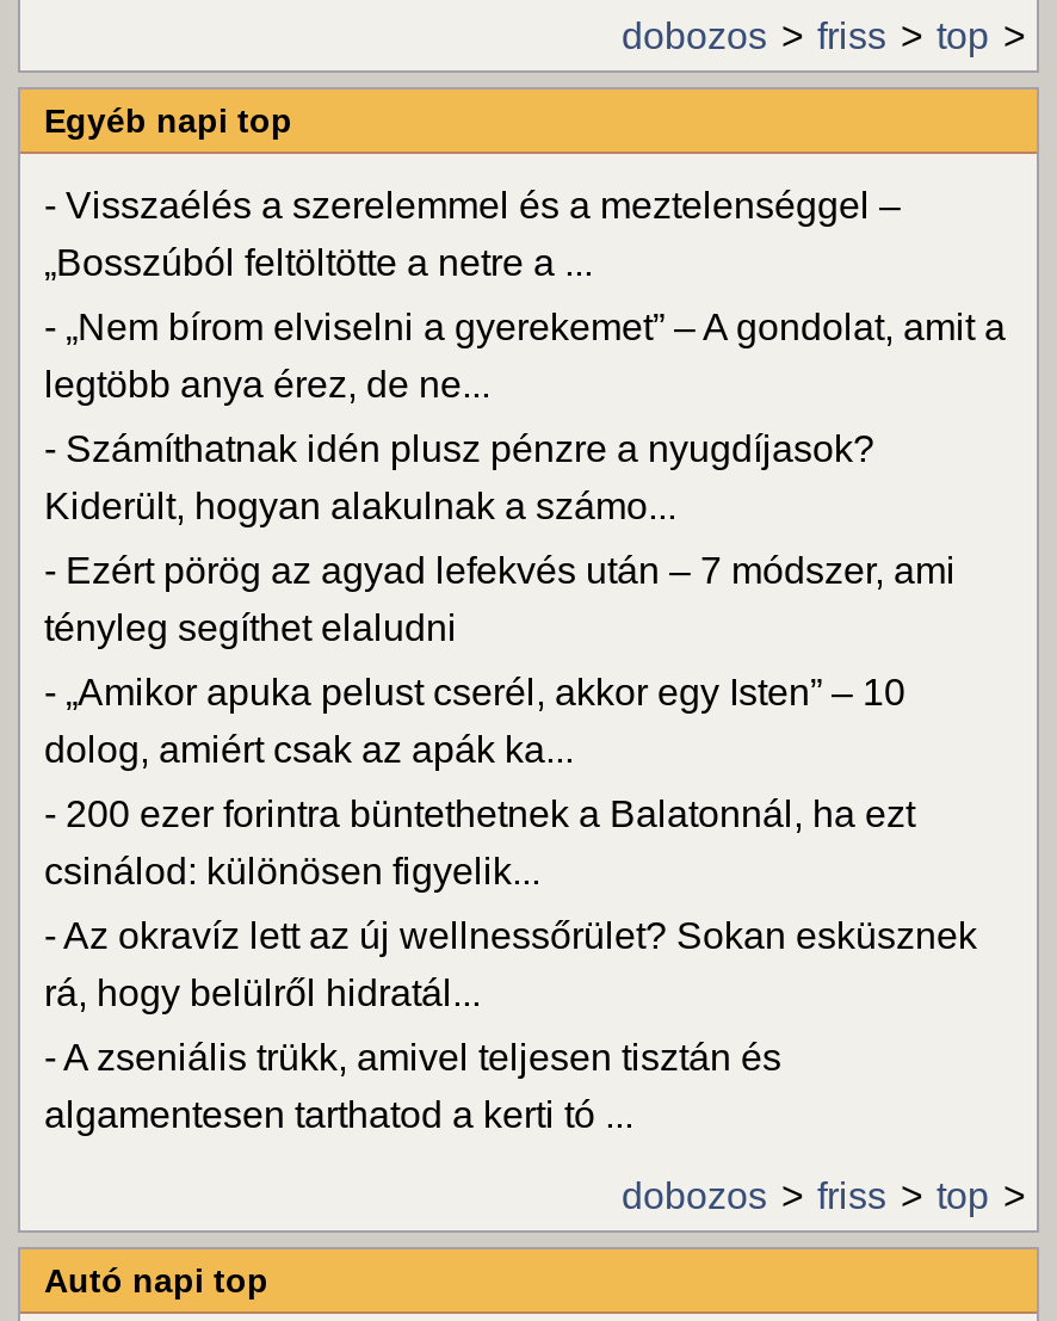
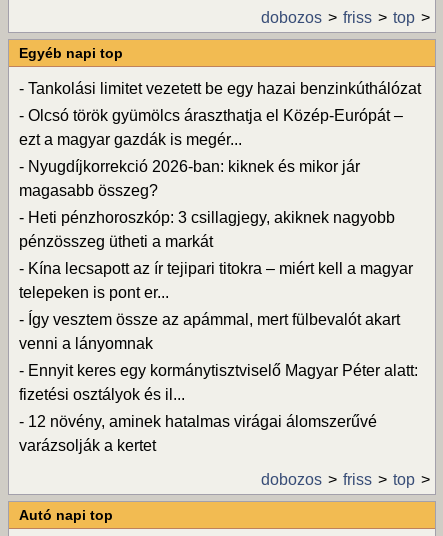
[44,185,901,283] - Visszaélés a szerelemmel és a meztelenséggel – | „Bosszúból feltöltötte a netre a ... -> [19,80,421,97] - Tankolási limitet vezetett be egy hazai benzinkúthálózat
[44,307,1006,405] - „Nem bírom elviselni a gyerekemet” – A gondolat, amit a | legtöbb anya érez, de ne... -> [19,107,403,148] - Olcsó török gyümölcs áraszthatja el Közép-Európát – | ezt a magyar gazdák is megér...
[44,428,874,526] - Számíthatnak idén plusz pénzre a nyugdíjasok? | Kiderült, hogyan alakulnak a számo... -> [19,158,360,199] - Nyugdíjkorrekció 2026-ban: kiknek és mikor jár | magasabb összeg?
[44,550,956,648] - Ezért pörög az agyad lefekvés után – 7 módszer, ami | tényleg segíthet elaludni -> [19,209,395,250] - Heti pénzhoroszkóp: 3 csillagjegy, akiknek nagyobb | pénzösszeg ütheti a markát
[44,672,905,770] - „Amikor apuka pelust cserél, akkor egy Isten” – 10 | dolog, amiért csak az apák ka... -> [19,260,413,301] - Kína lecsapott az ír tejipari titokra – miért kell a magyar | telepeken is pont er...
[44,794,915,891] - 200 ezer forintra büntethetnek a Balatonnál, ha ezt | csinálod: különösen figyelik... -> [19,311,400,352] - Így vesztem össze az apámmal, mert fülbevalót akart | venni a lányomnak
[44,915,977,1013] - Az okravíz lett az új wellnessőrület? Sokan esküsznek | rá, hogy belülről hidratál... -> [19,362,418,403] - Ennyit keres egy kormánytisztviselő Magyar Péter alatt: | fizetési osztályok és il...
[44,1037,781,1135] - A zseniális trükk, amivel teljesen tisztán és | algamentesen tarthatod a kerti tó ... -> [19,413,377,454] - 12 növény, aminek hatalmas virágai álomszerűvé | varázsolják a kertet

